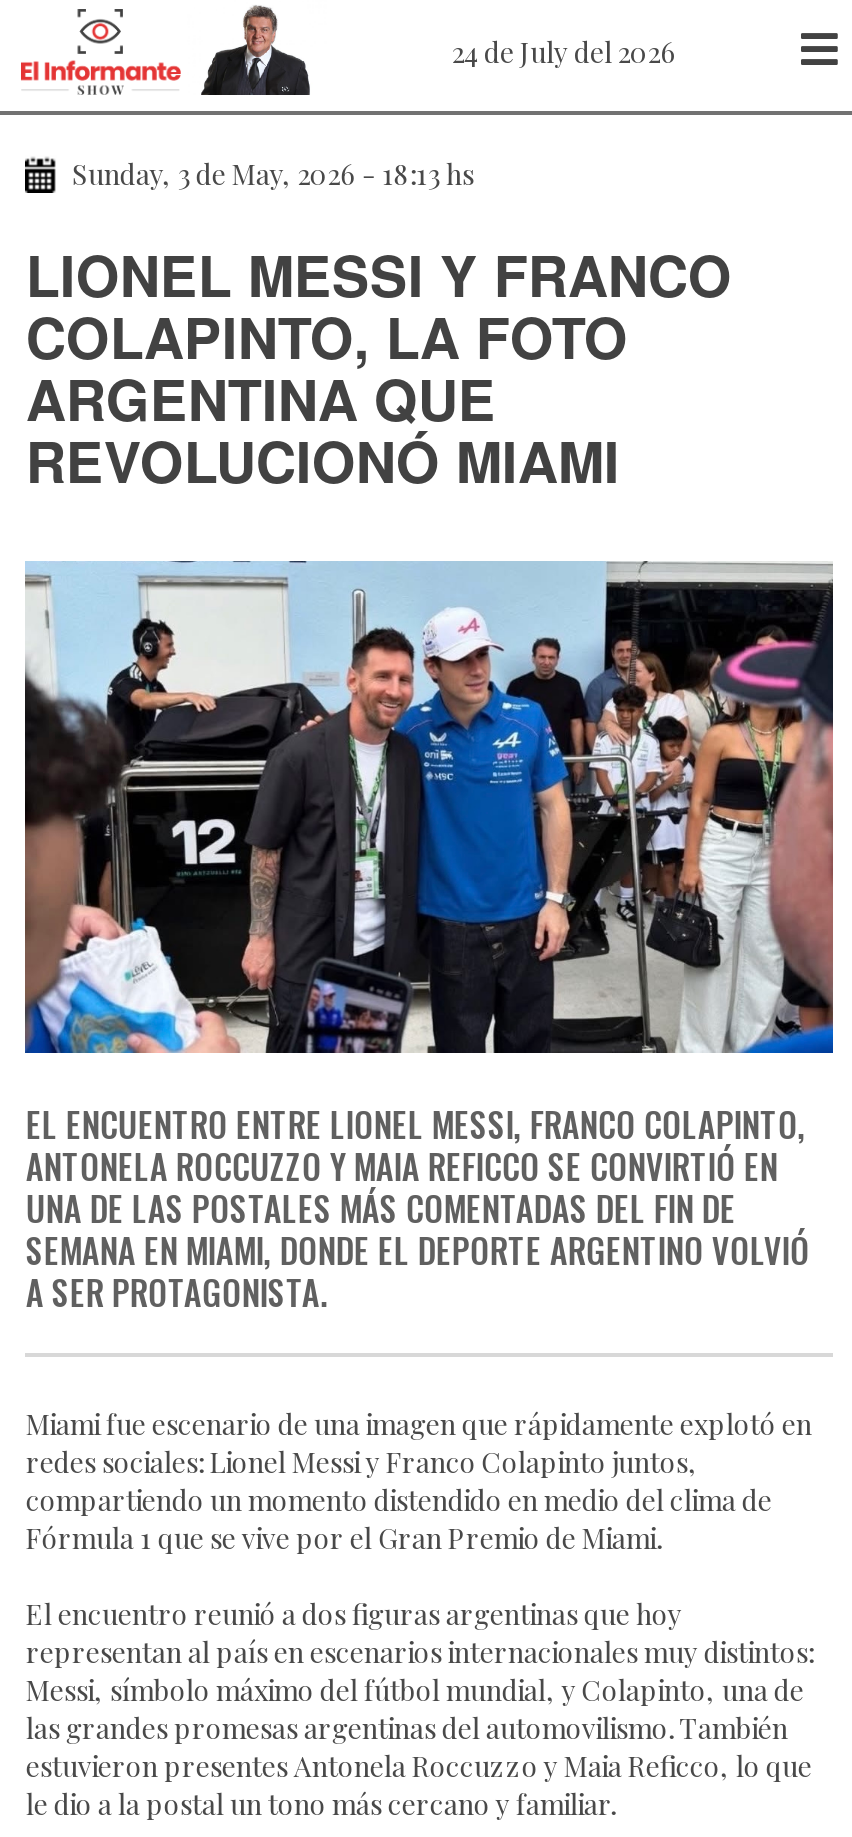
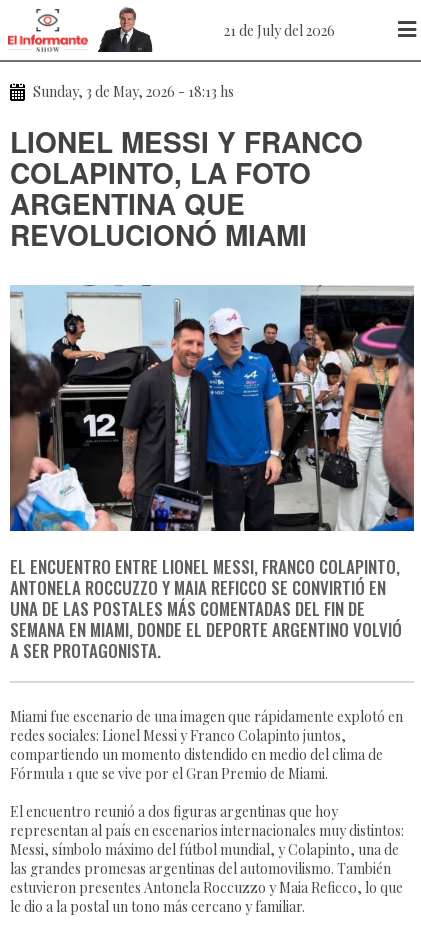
[452,32,676,70] 24 de July del 2026 -> [224,20,335,39] 21 de July del 2026

